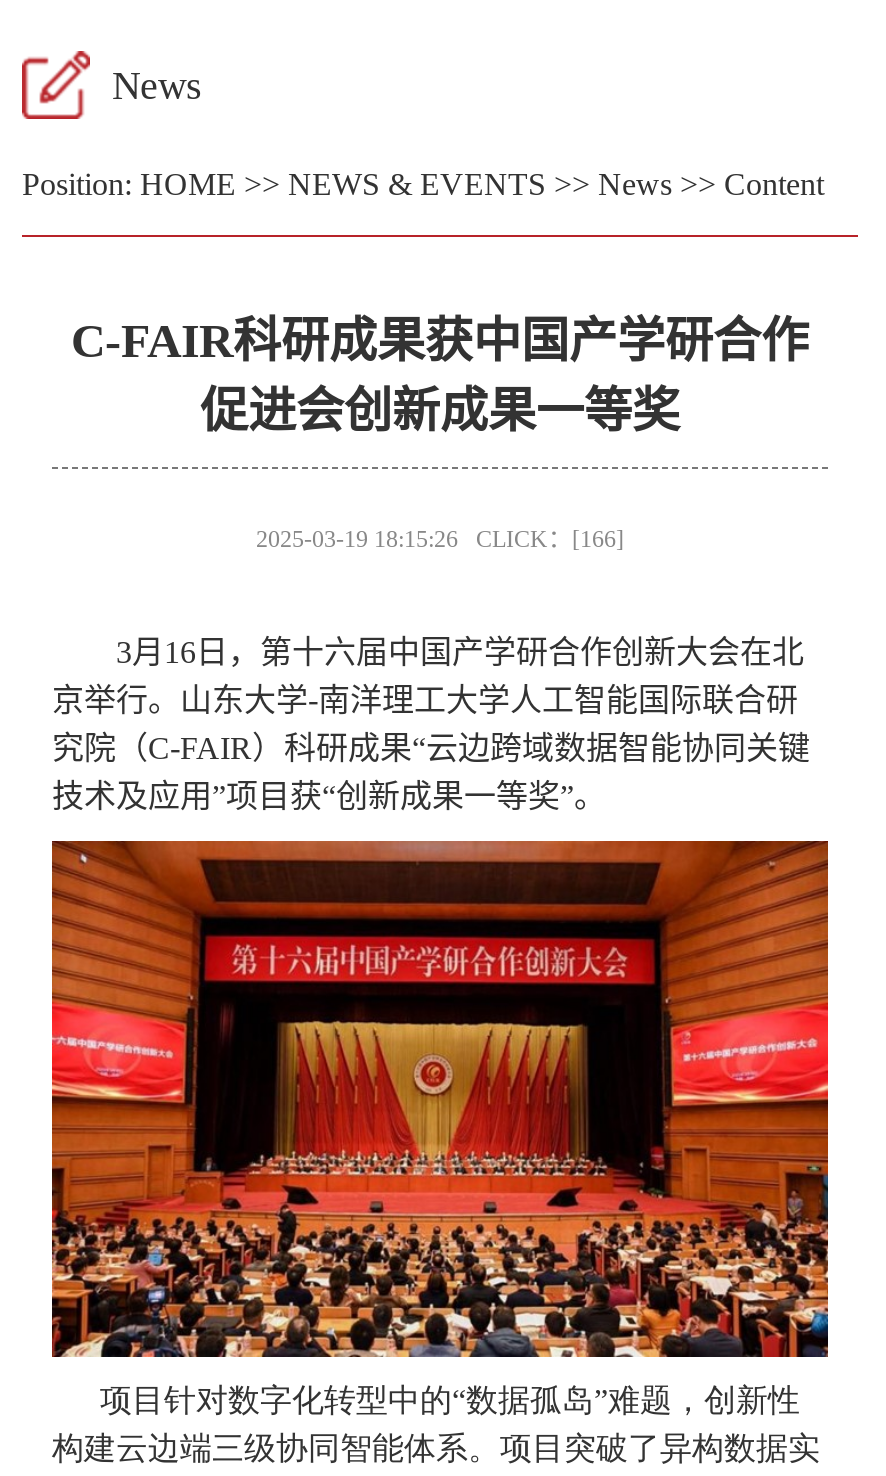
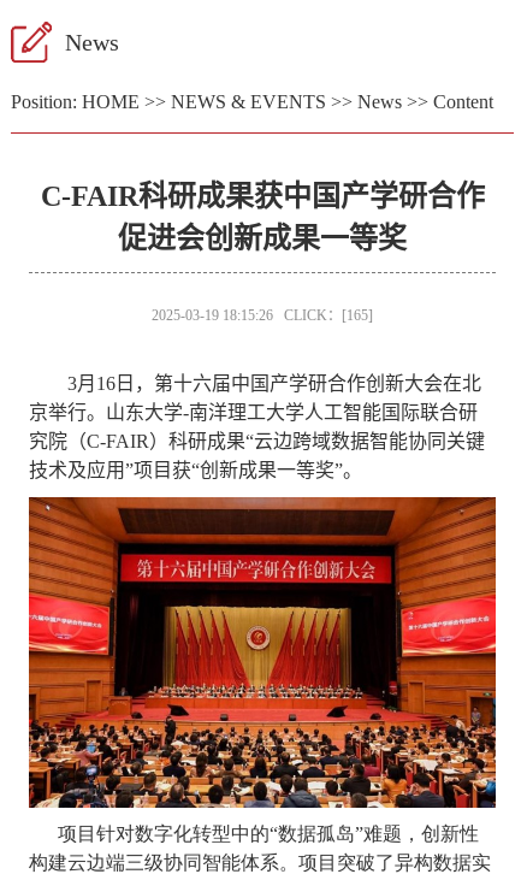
[256,525,624,553] 2025-03-19 18:15:26 CLICK：[166] -> [152,307,373,324] 2025-03-19 18:15:26 CLICK：[165]

